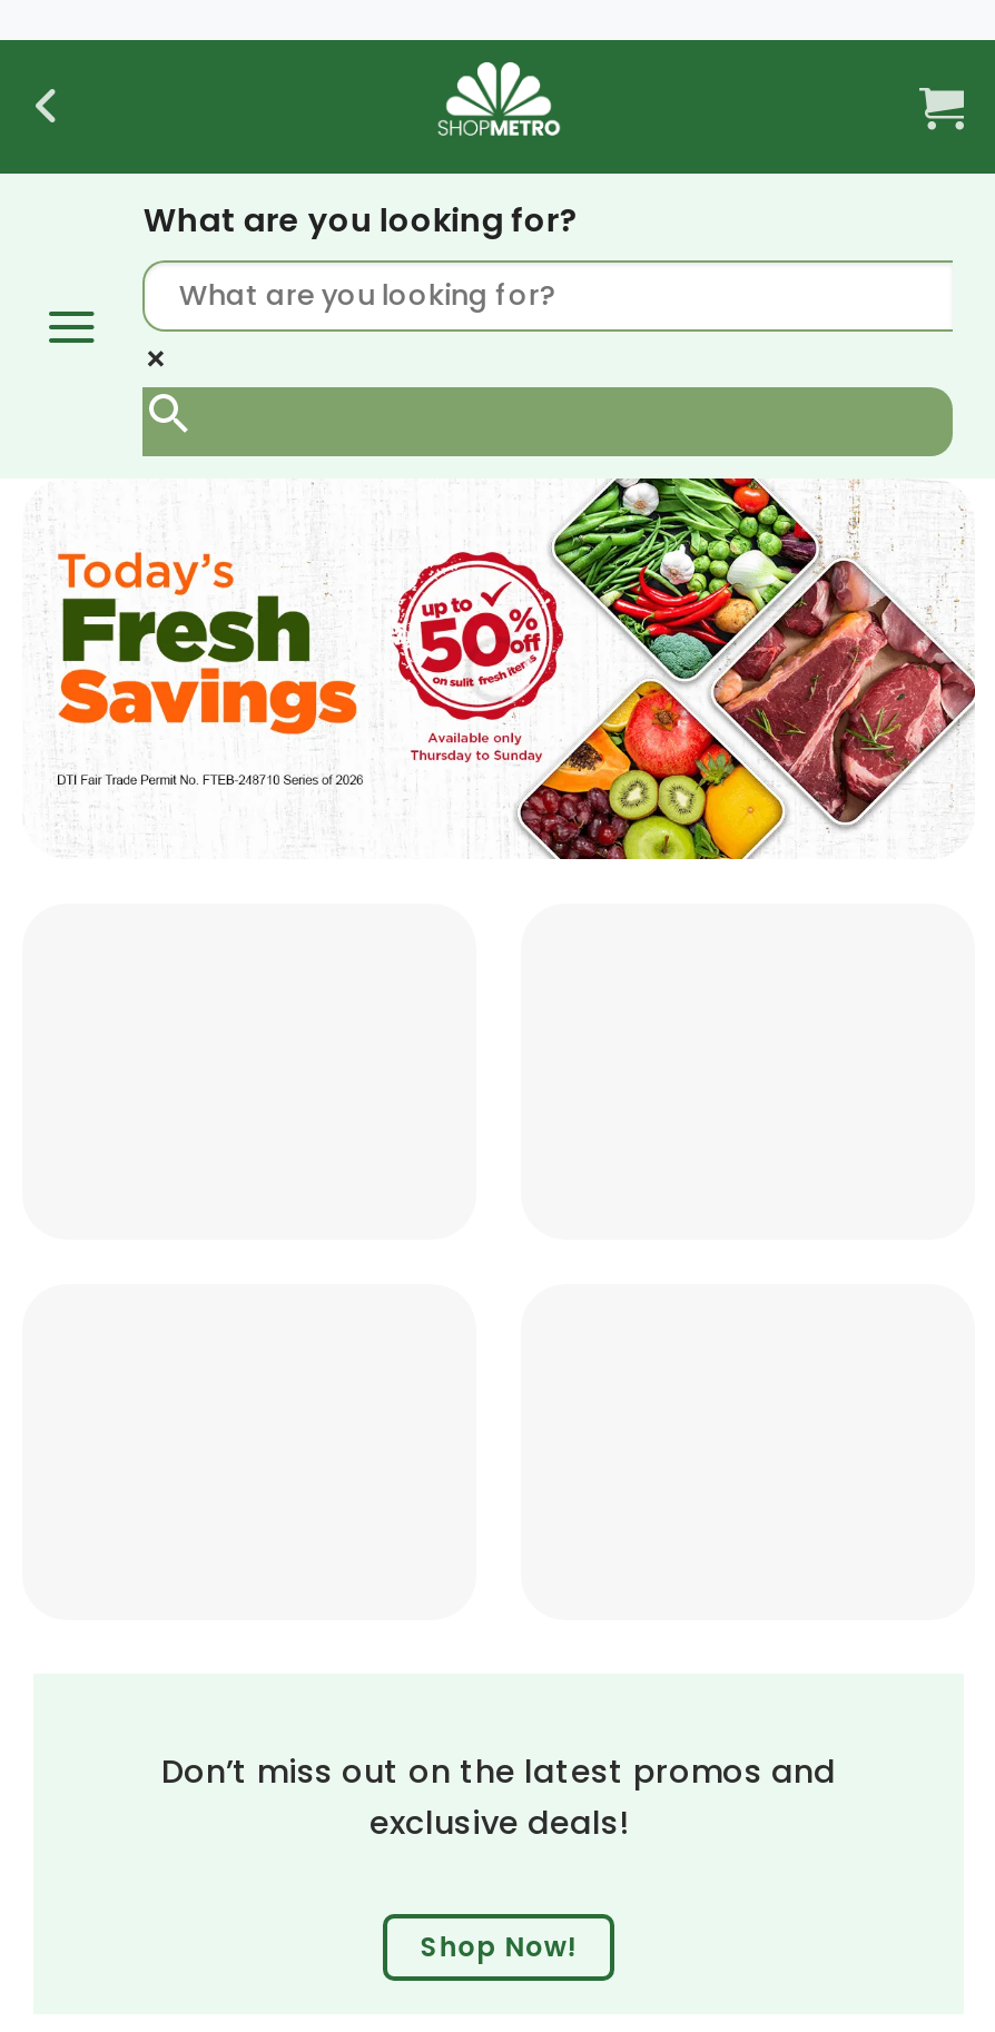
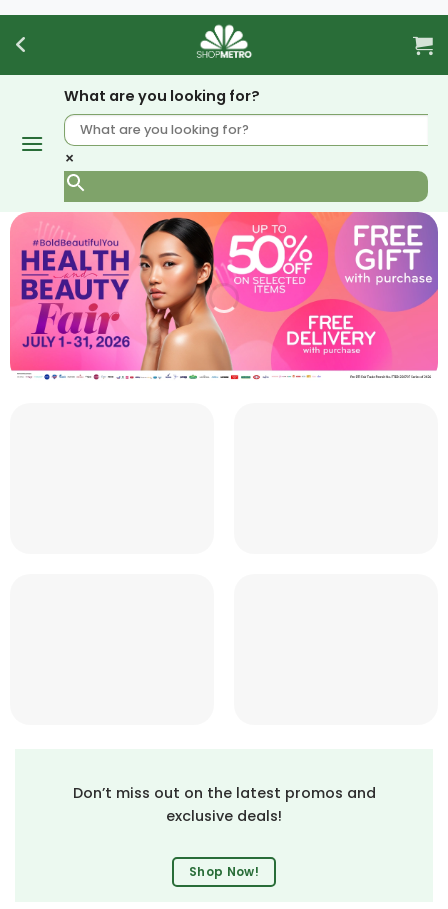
[22,476,977,861] [image] -> [9,211,439,383] [image]

